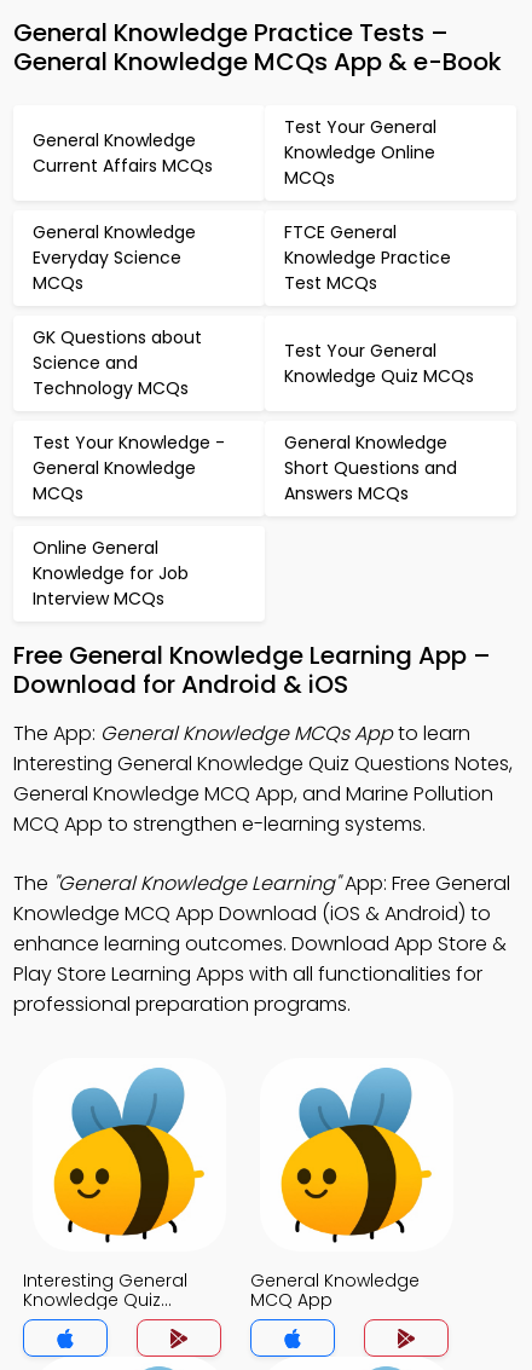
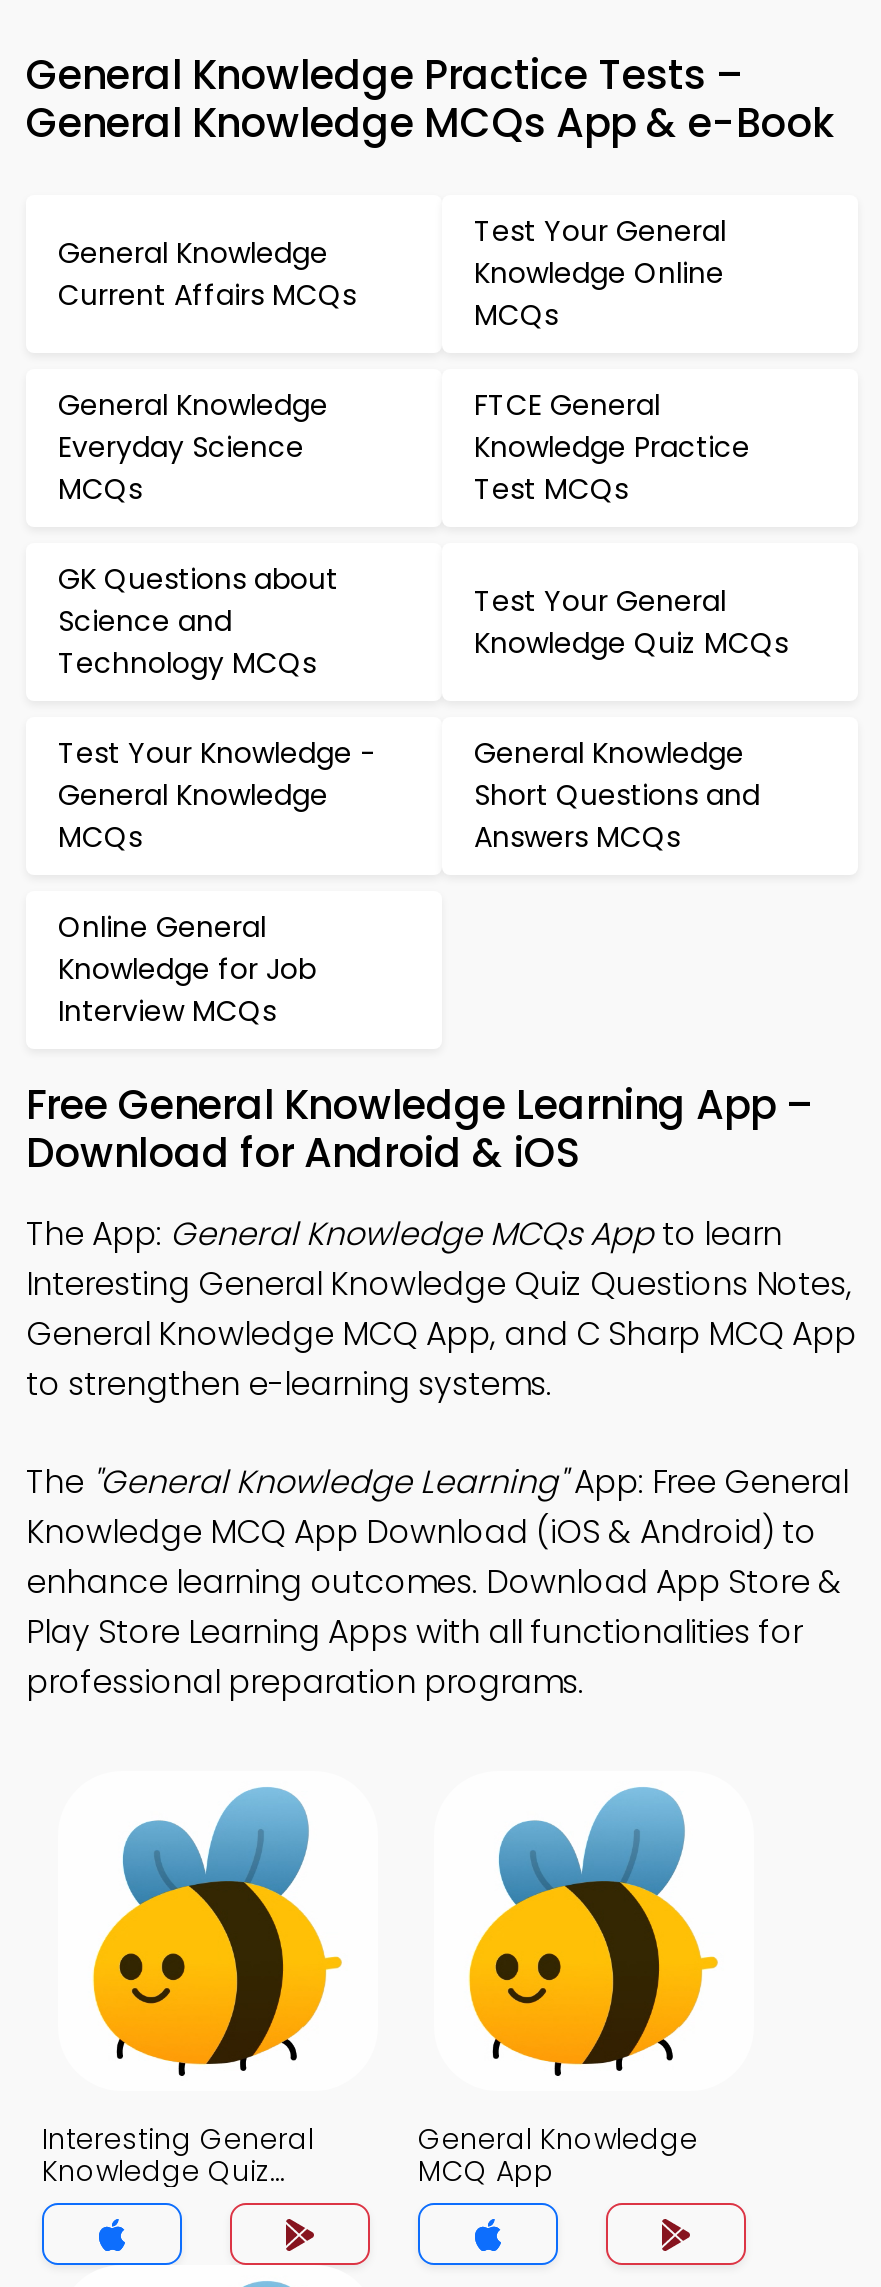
[13,780,493,838] General Knowledge MCQ App, and Marine Pollution | MCQ App to strengthen e-learning systems. -> [26,1311,856,1407] General Knowledge MCQ App, and C Sharp MCQ App | to strengthen e-learning systems.

